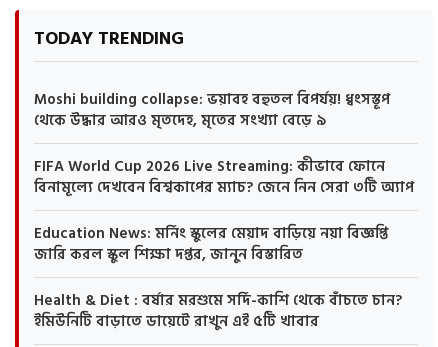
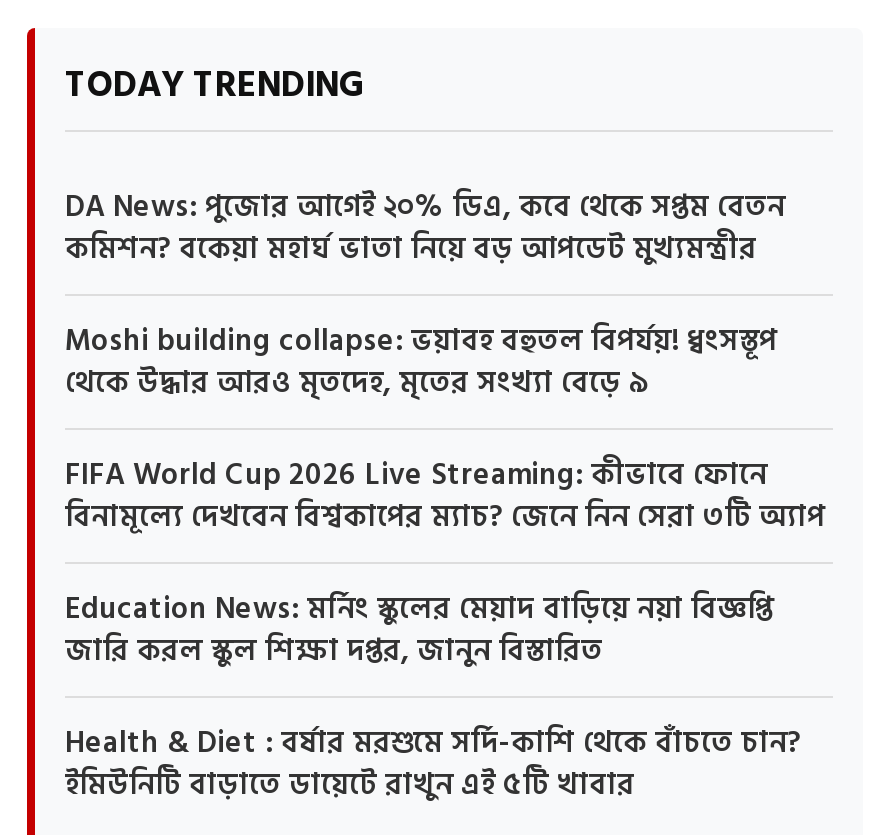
none -> [65,182,785,274] DA News: পুজোর আগেই ২০% ডিএ, কবে থেকে সপ্তম বেতন | কমিশন? বকেয়া মহার্ঘ ভাতা নিয়ে বড় আপডেট মুখ্যমন্ত্রীর

